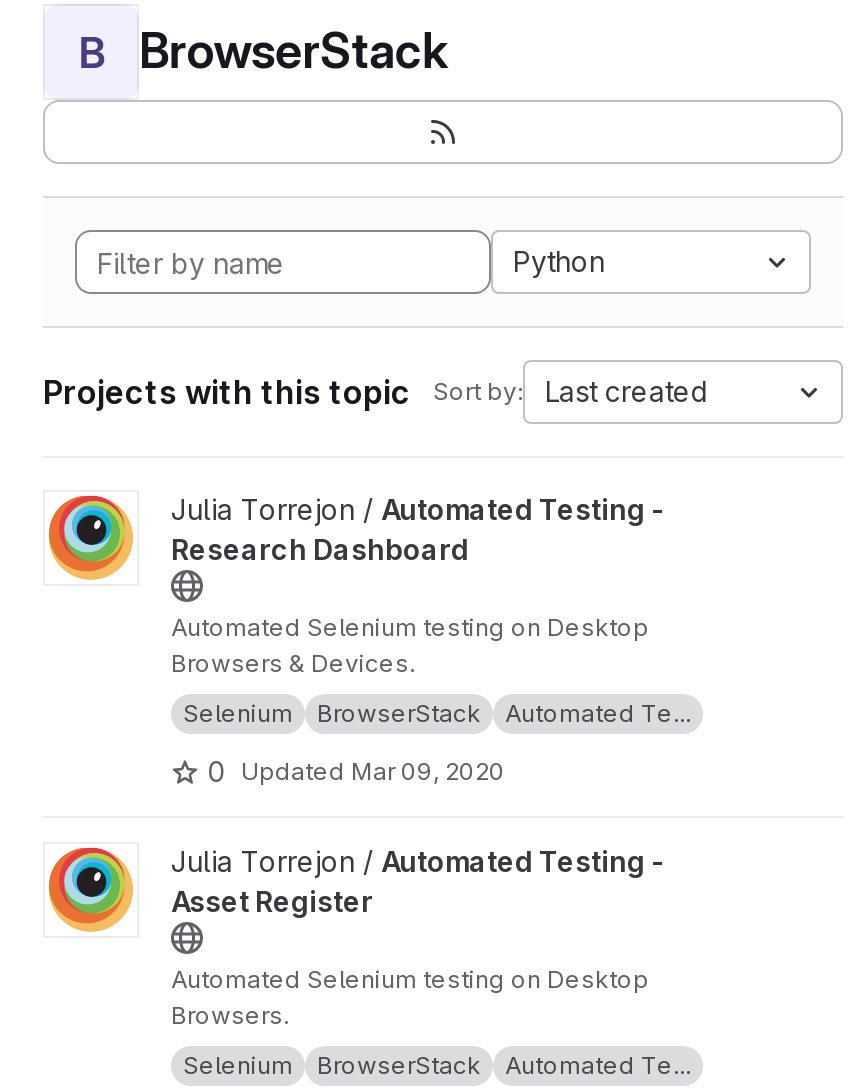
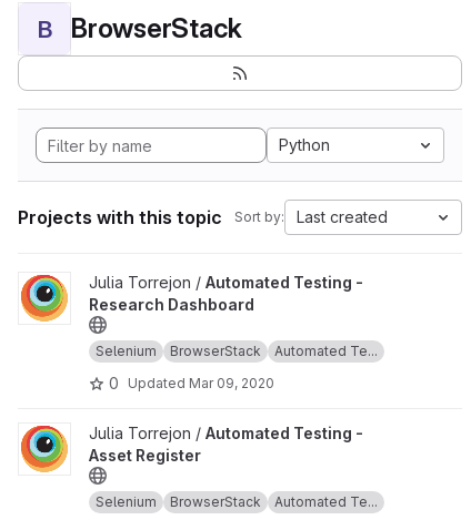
[171,612,649,678] Automated Selenium testing on Desktop | Browsers & Devices. -> none
[171,964,649,1030] Automated Selenium testing on Desktop | Browsers. -> none

